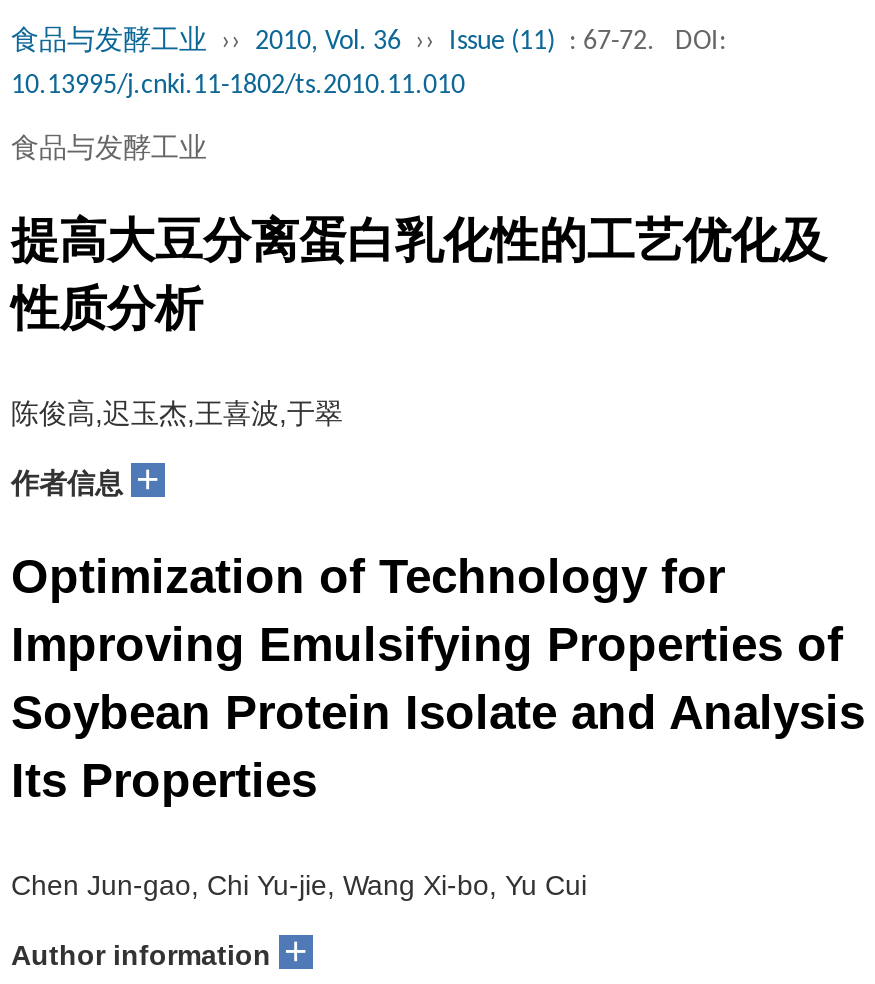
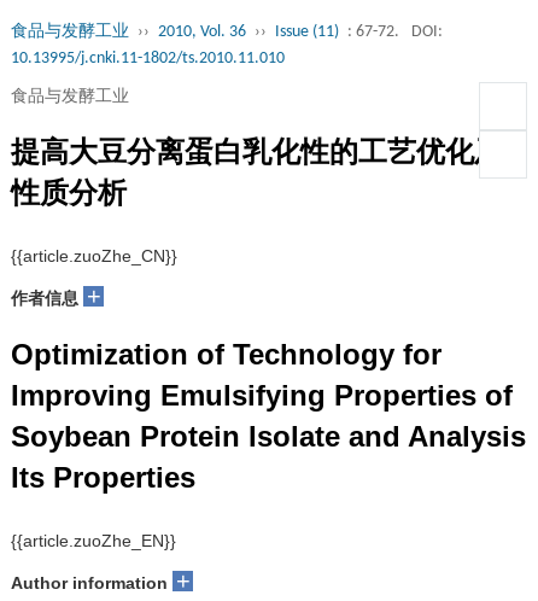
[11,397,343,429] 陈俊高,迟玉杰,王喜波,于翠 -> [11,246,177,266] {{article.zuoZhe_CN}}
[11,869,587,901] Chen Jun-gao, Chi Yu-jie, Wang Xi-bo, Yu Cui -> [11,531,176,550] {{article.zuoZhe_EN}}

